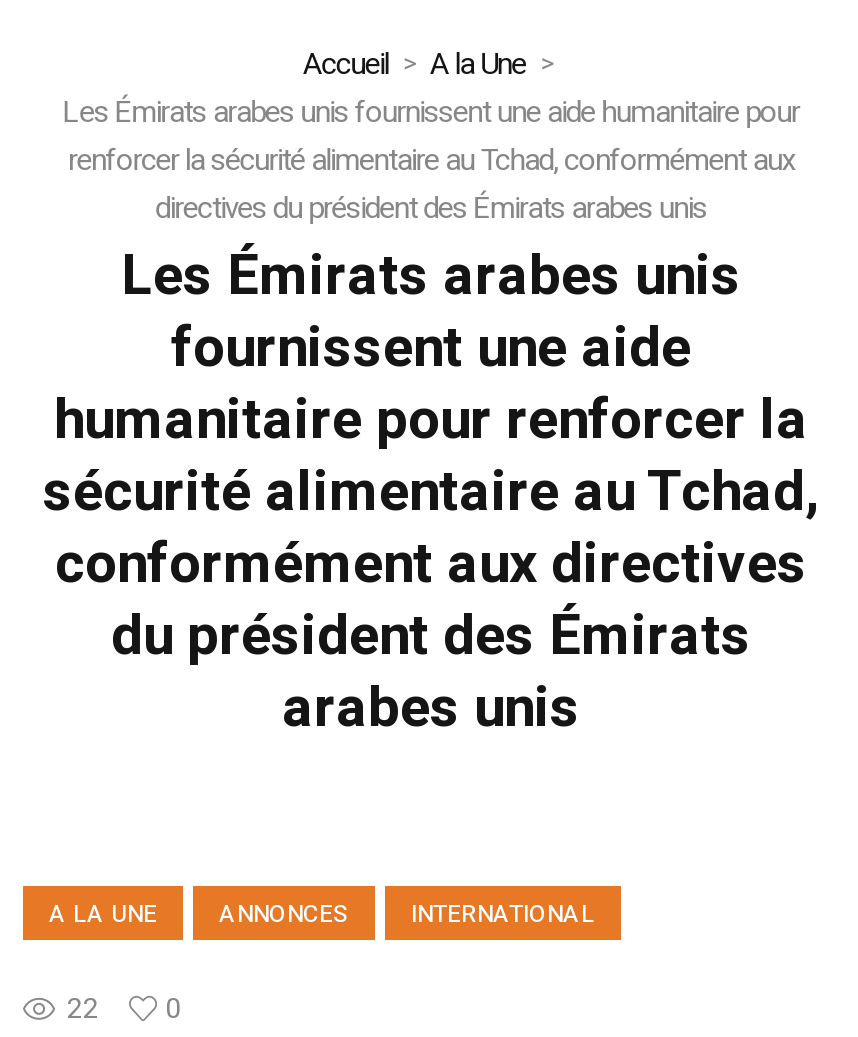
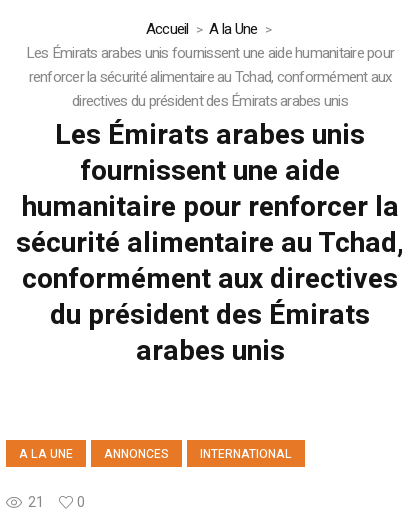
[67,989,181,1031] 22 0 -> [28,492,85,513] 21 0

